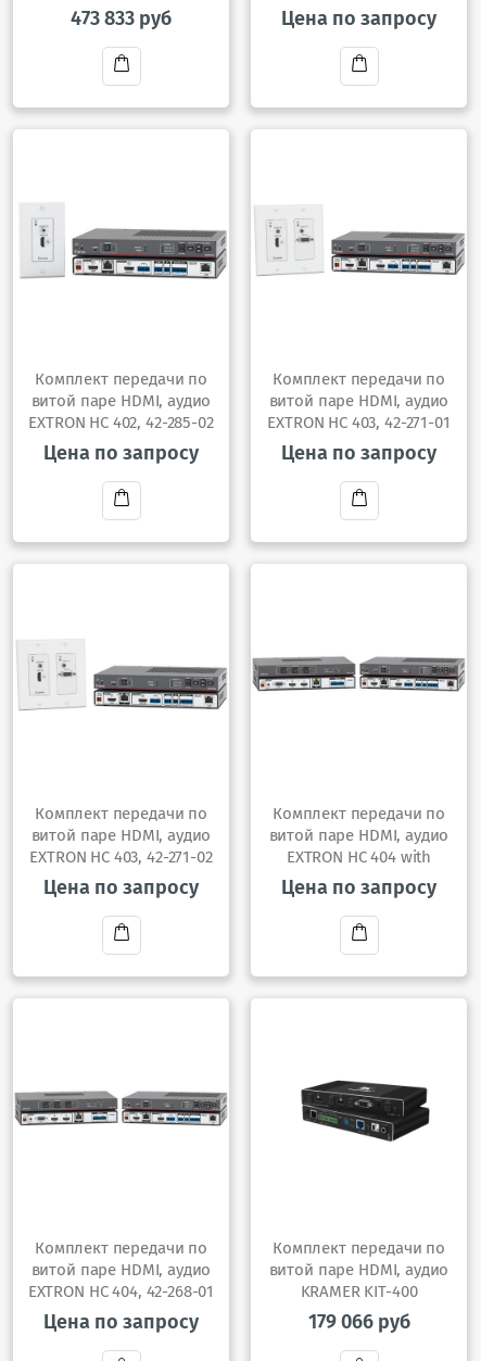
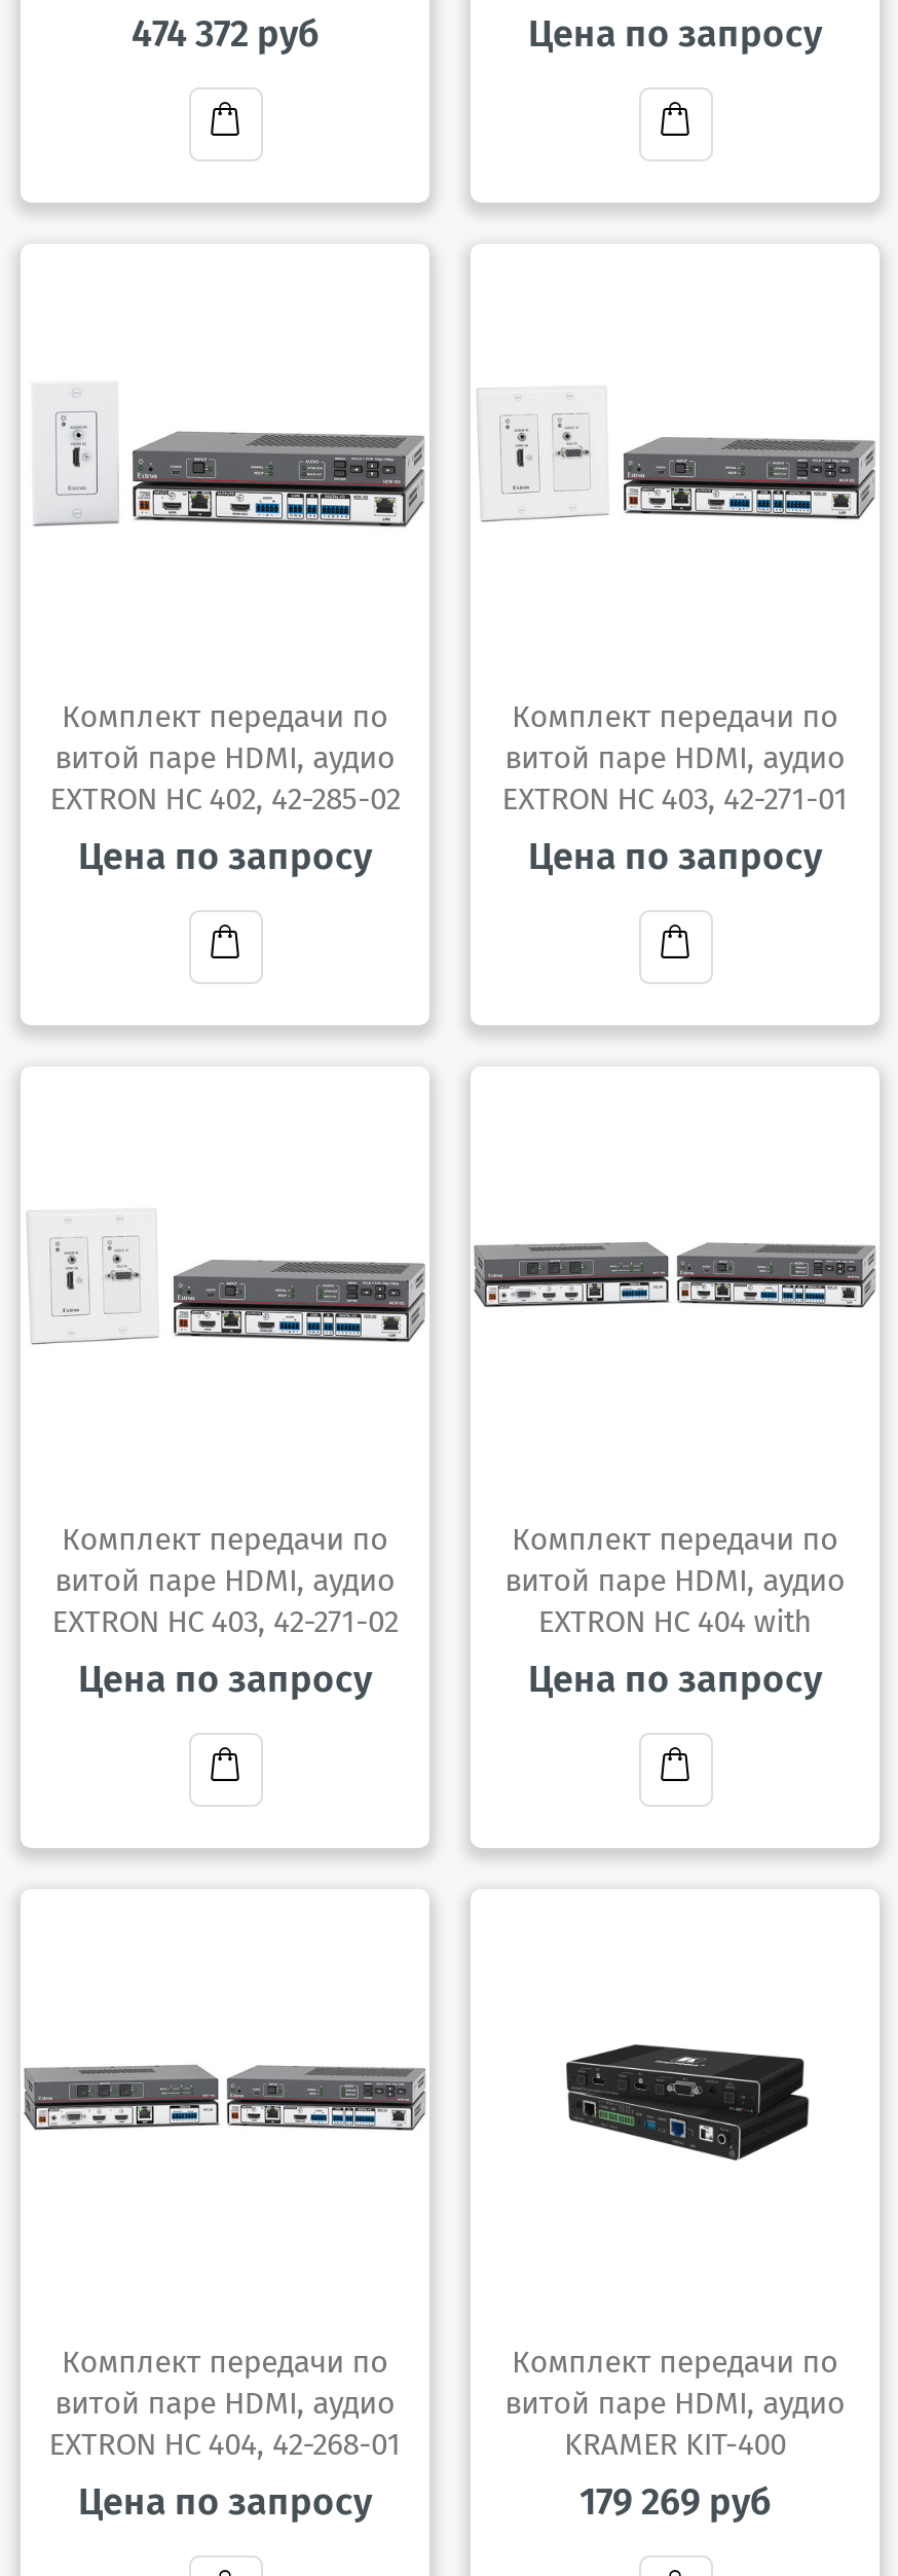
[71,6,172,30] 473 833 руб -> [132,10,319,56] 474 372 руб
[308,1310,410,1334] 179 066 руб -> [579,2480,771,2525] 179 269 руб

